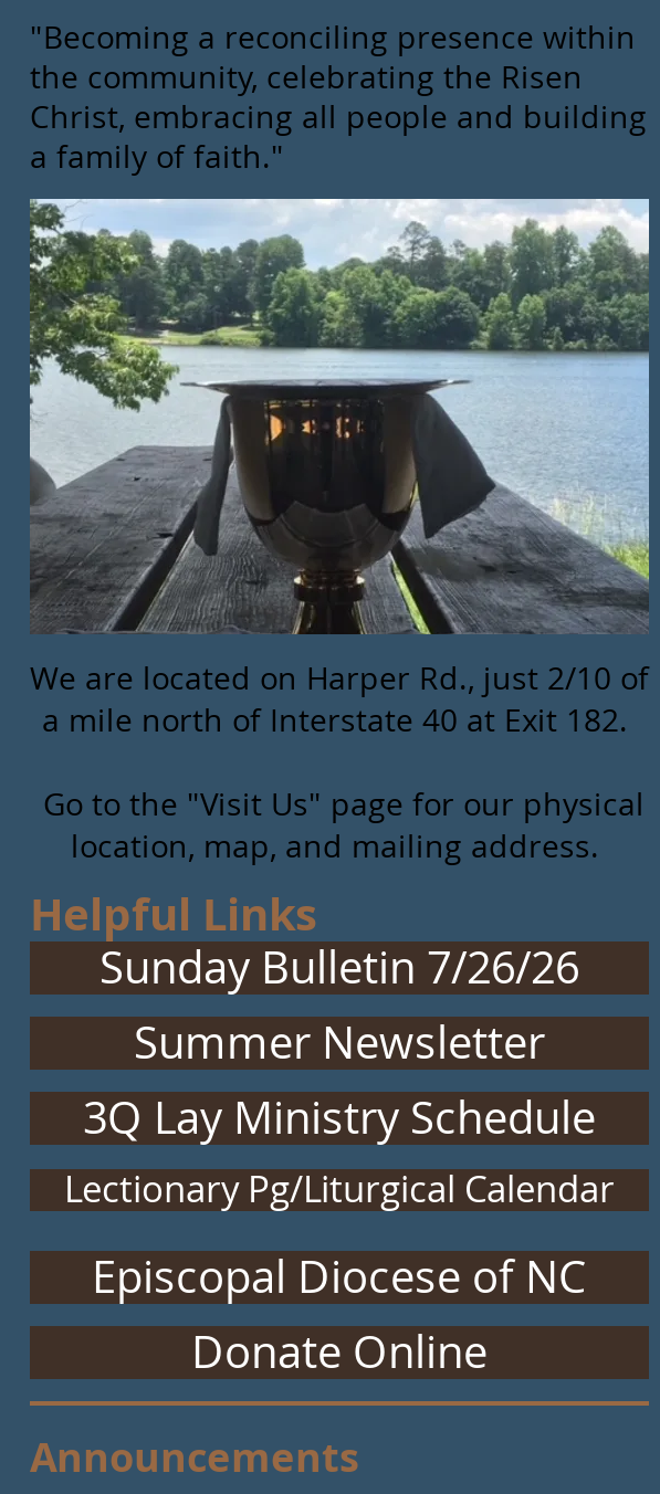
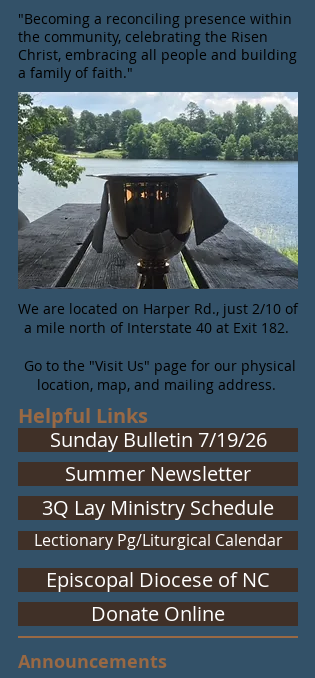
[99,937,579,997] Sunday Bulletin 7/26/26 -> [49,426,266,453] Sunday Bulletin 7/19/26

